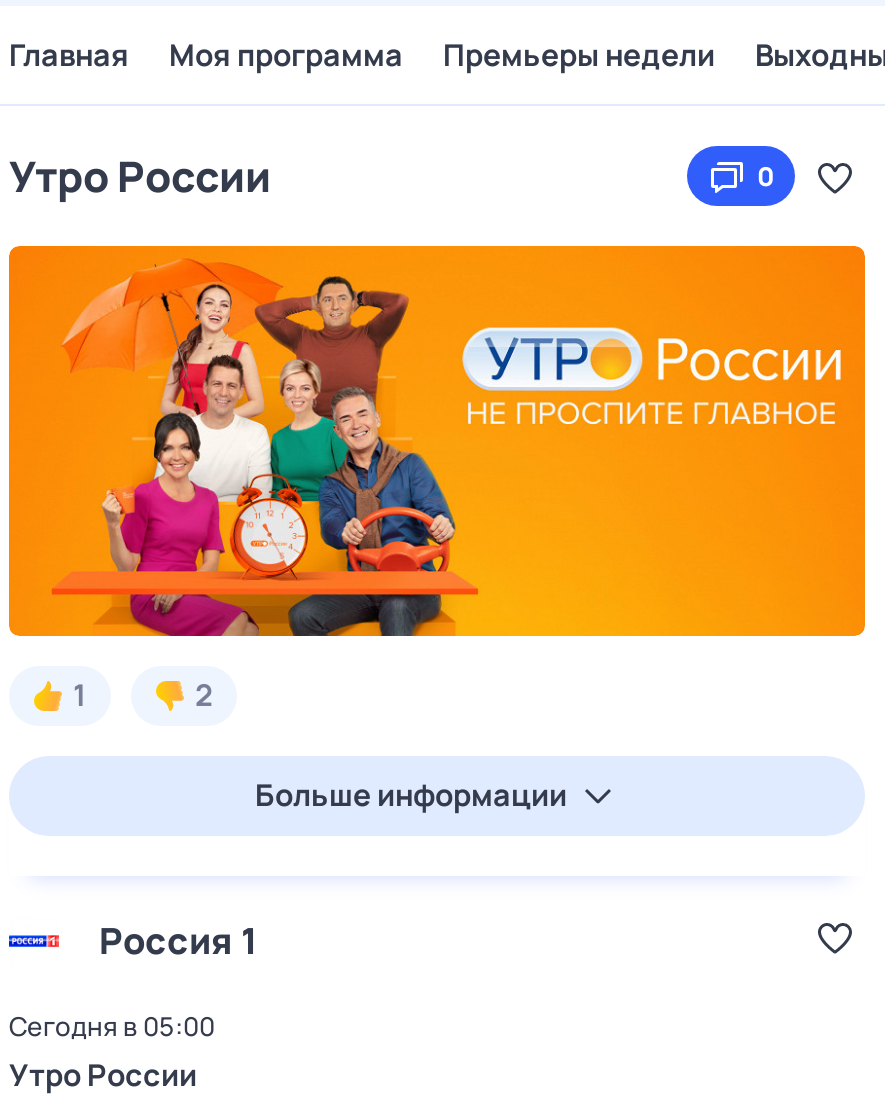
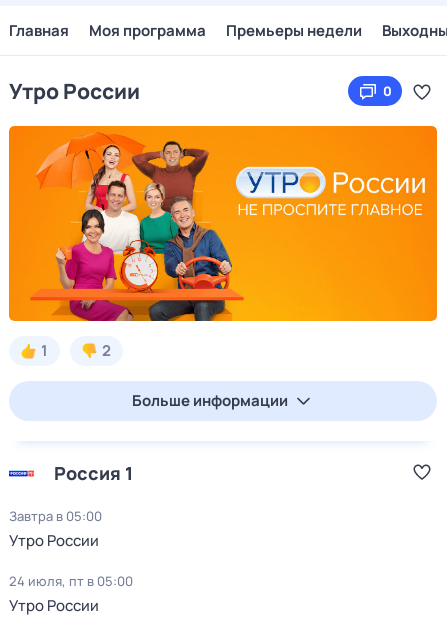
[9,1008,215,1044] Сегодня в 05:00 -> [9,507,133,590] Завтра в 05:00 | Утро России | 24 июля, пт в 05:00

